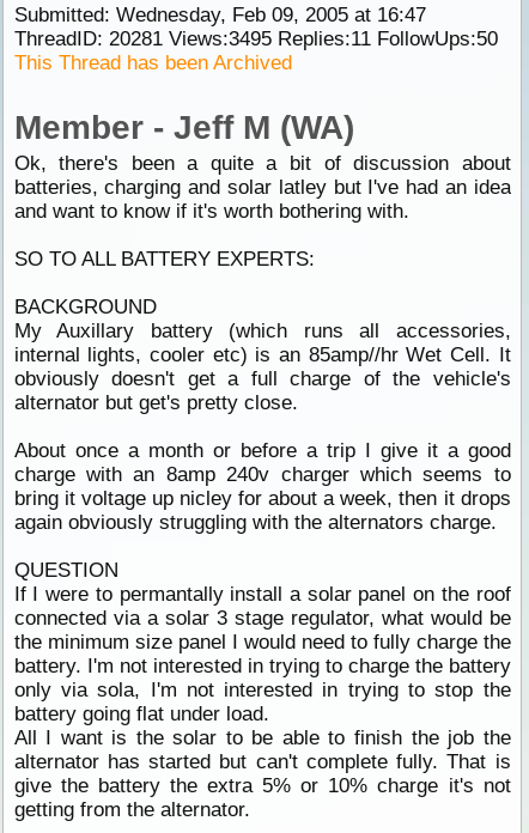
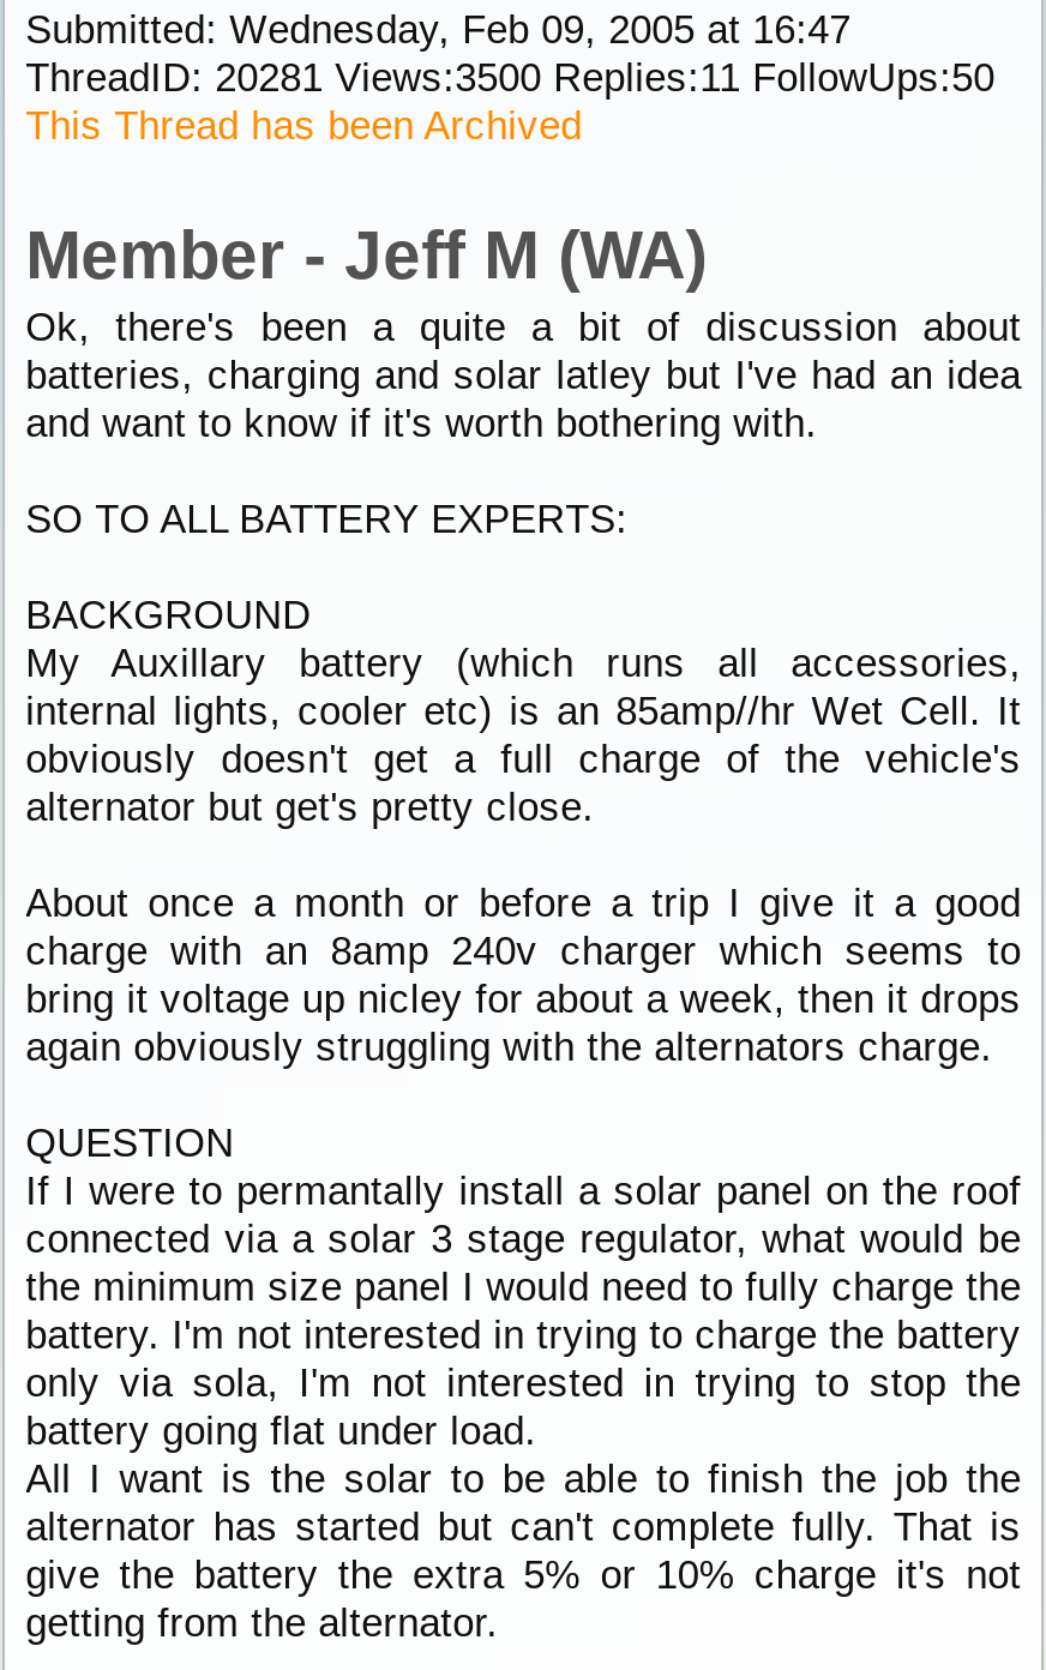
[14,27,497,50] ThreadID: 20281 Views:3495 Replies:11 FollowUps:50 -> [25,55,995,101] ThreadID: 20281 Views:3500 Replies:11 FollowUps:50

